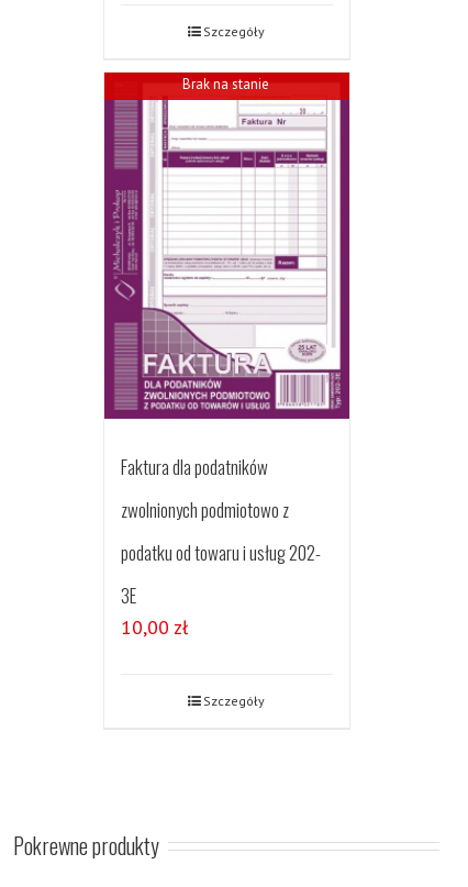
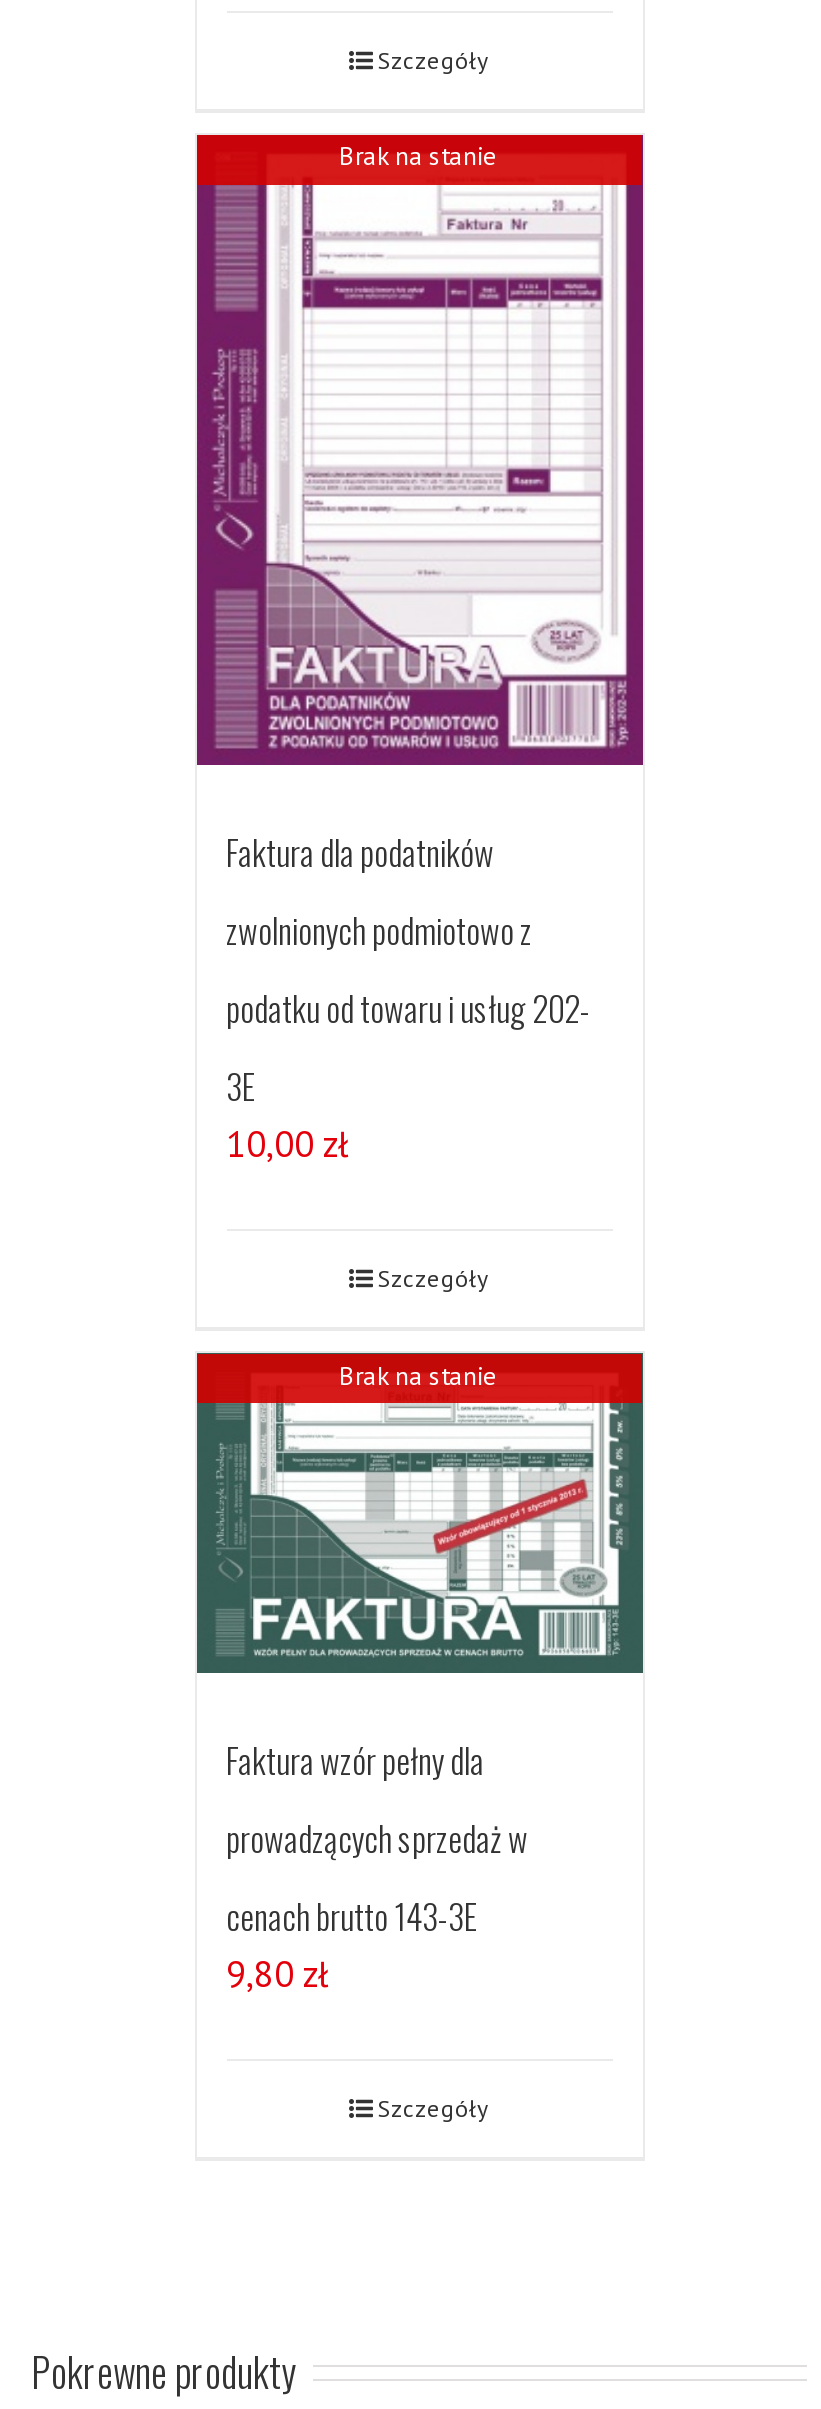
none -> [195,1349,645,1675] [image] | Brak na stanie
none -> [226,1734,528,2122] Faktura wzór pełny dla | prowadzących sprzedaż w | cenach brutto 143-3E | 9,80 zł | Szczegóły

